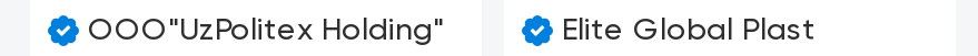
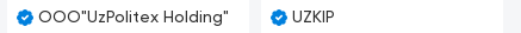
[562,14,816,45] Elite Global Plast -> [292,9,335,25] UZKIP

